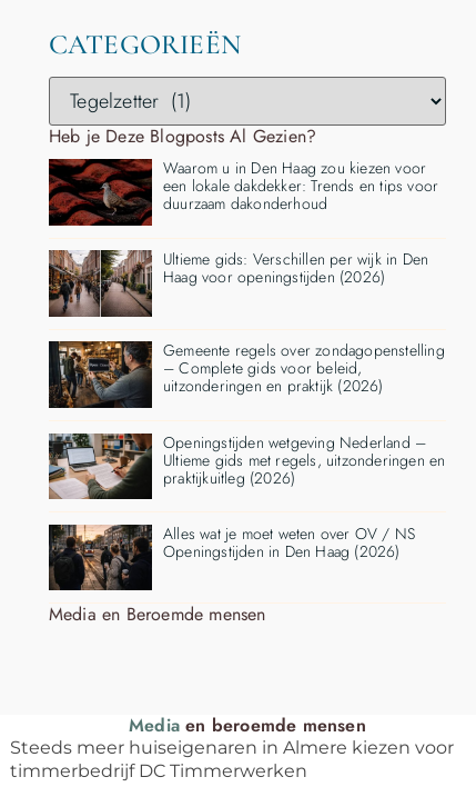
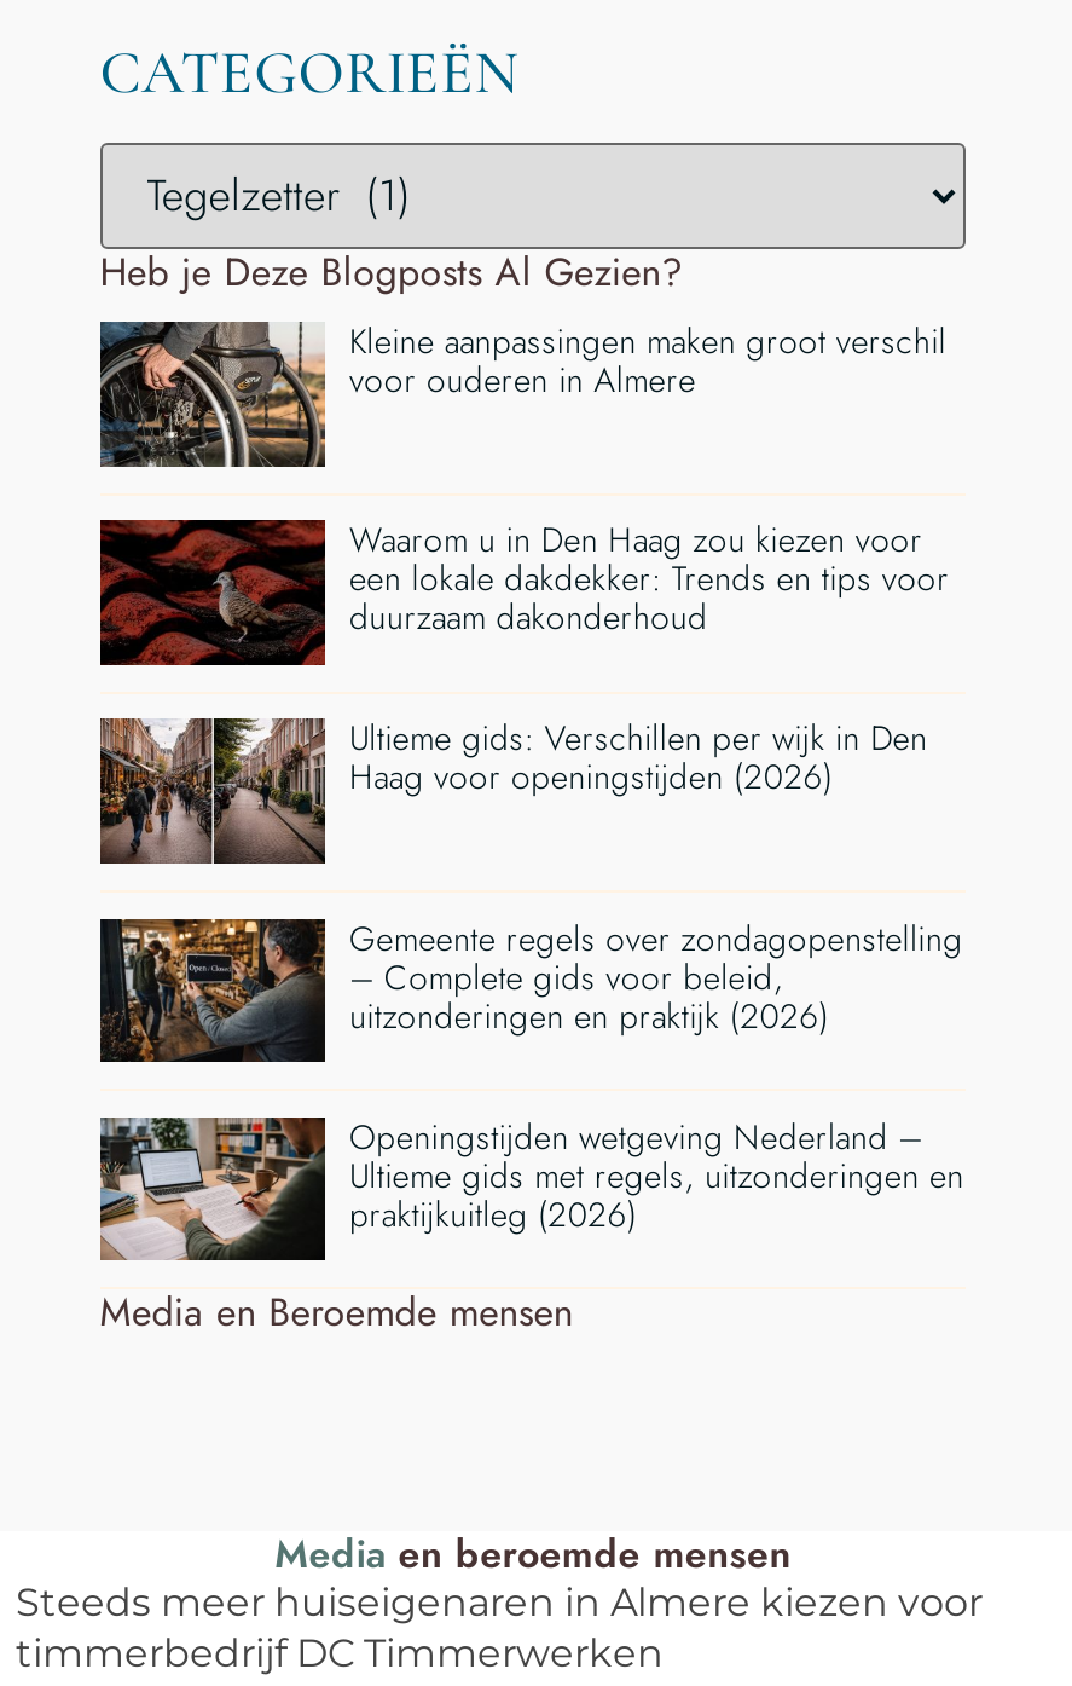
none -> [98,317,946,469] [image] | Kleine aanpassingen maken groot verschil | voor ouderen in Almere
moved [47,157,445,489] -> [95,516,964,1238]: [image] | Waarom u in Den Haag zou kiezen voor | een lokale dakdekker: Trends en tips voor | ... | Ultieme gids met regels, uitzonderingen en | praktijkuitleg (2026)
[48,522,415,591] [image] | Alles wat je moet weten over OV / NS | Openingstijden in Den Haag (2026) -> none

